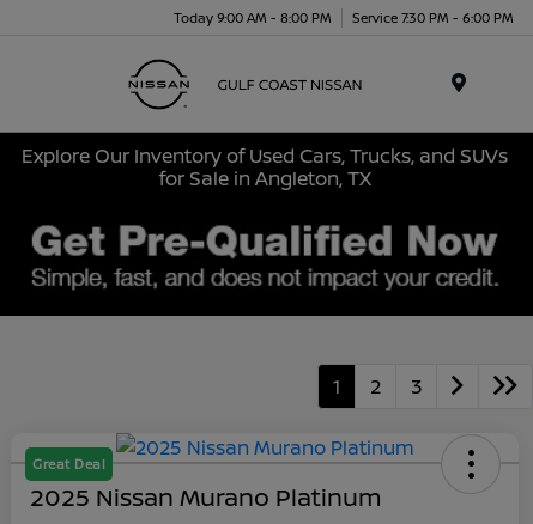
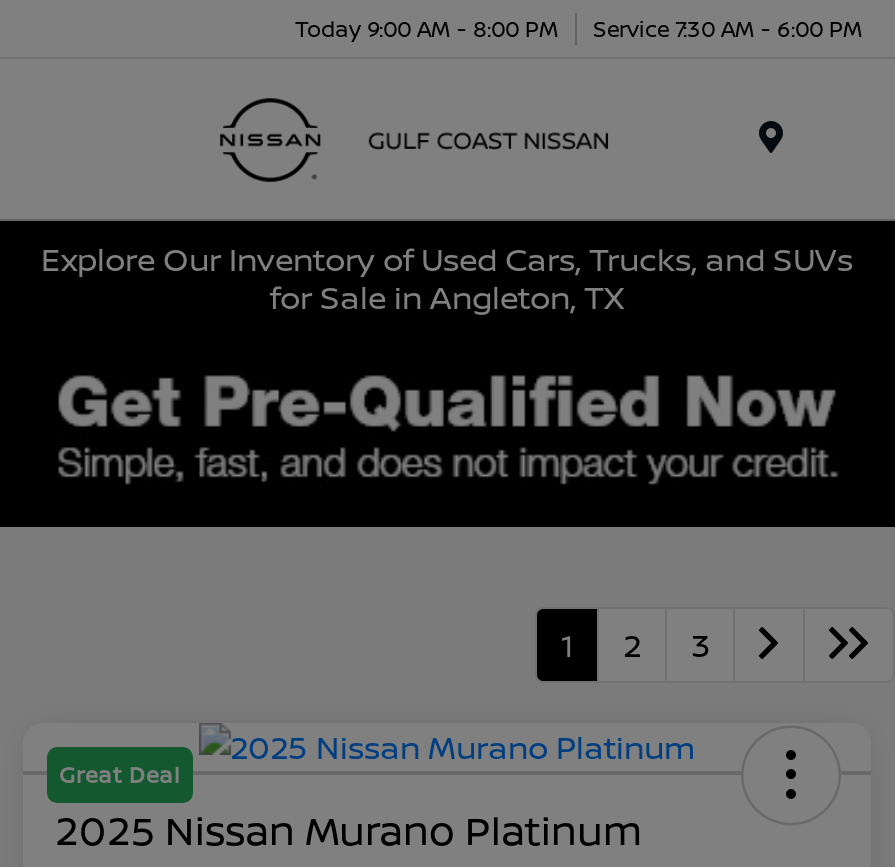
[174,8,514,26] Today 9:00 AM - 8:00 PM Service 7:30 PM - 6:00 PM -> [295,12,863,42] Today 9:00 AM - 8:00 PM Service 7:30 AM - 6:00 PM

